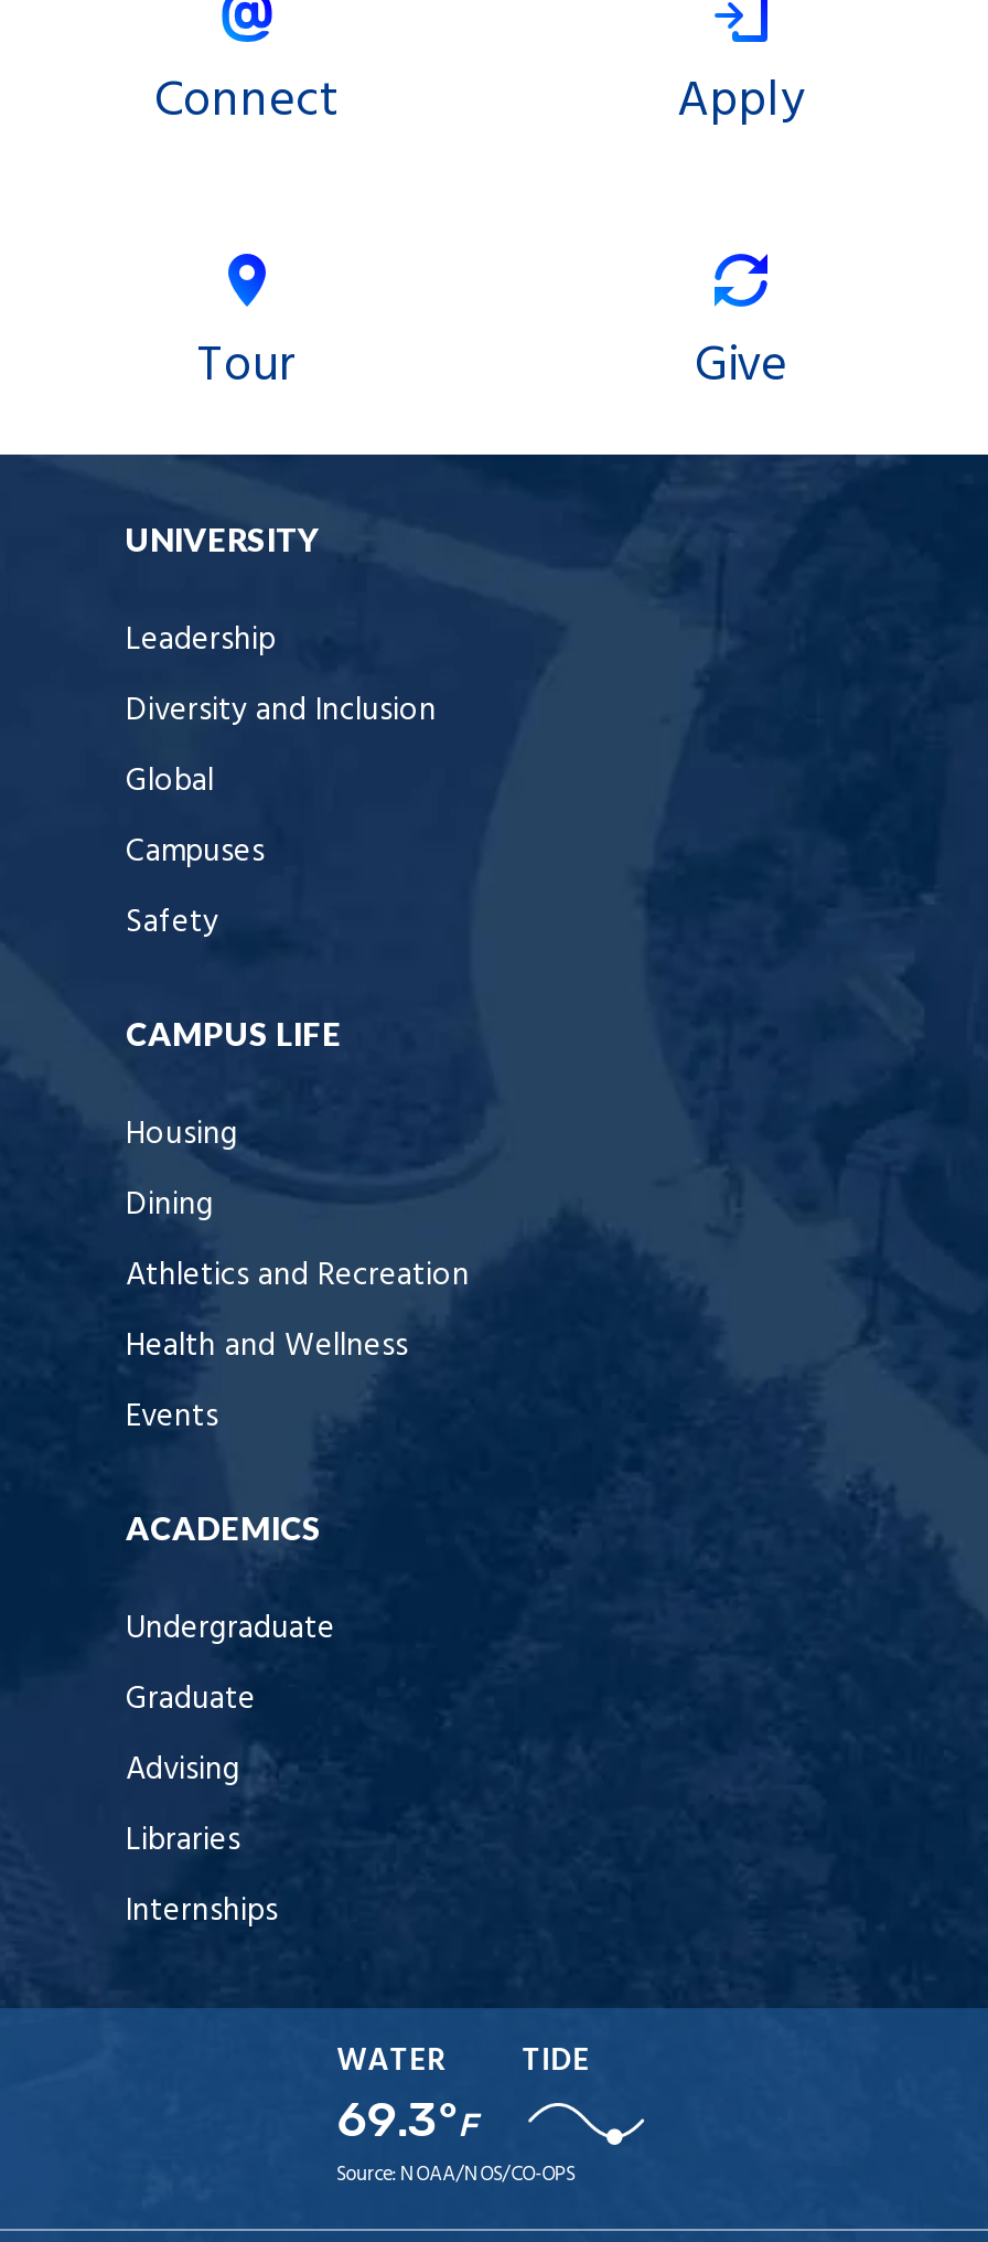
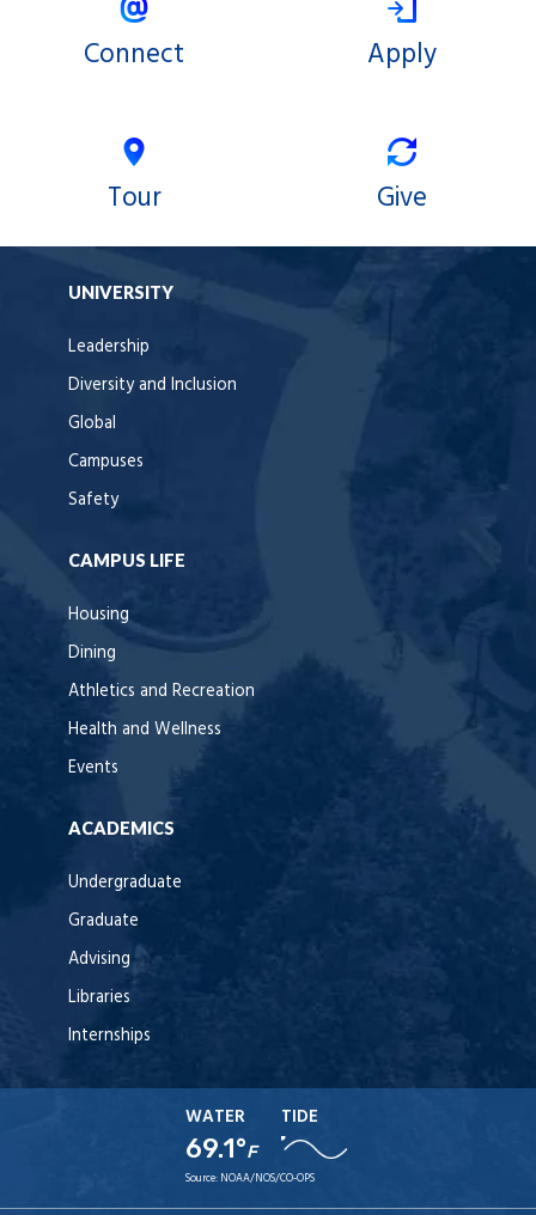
[337,2090,478,2149] 69.3°F -> [185,1132,257,1165] 69.1°F

